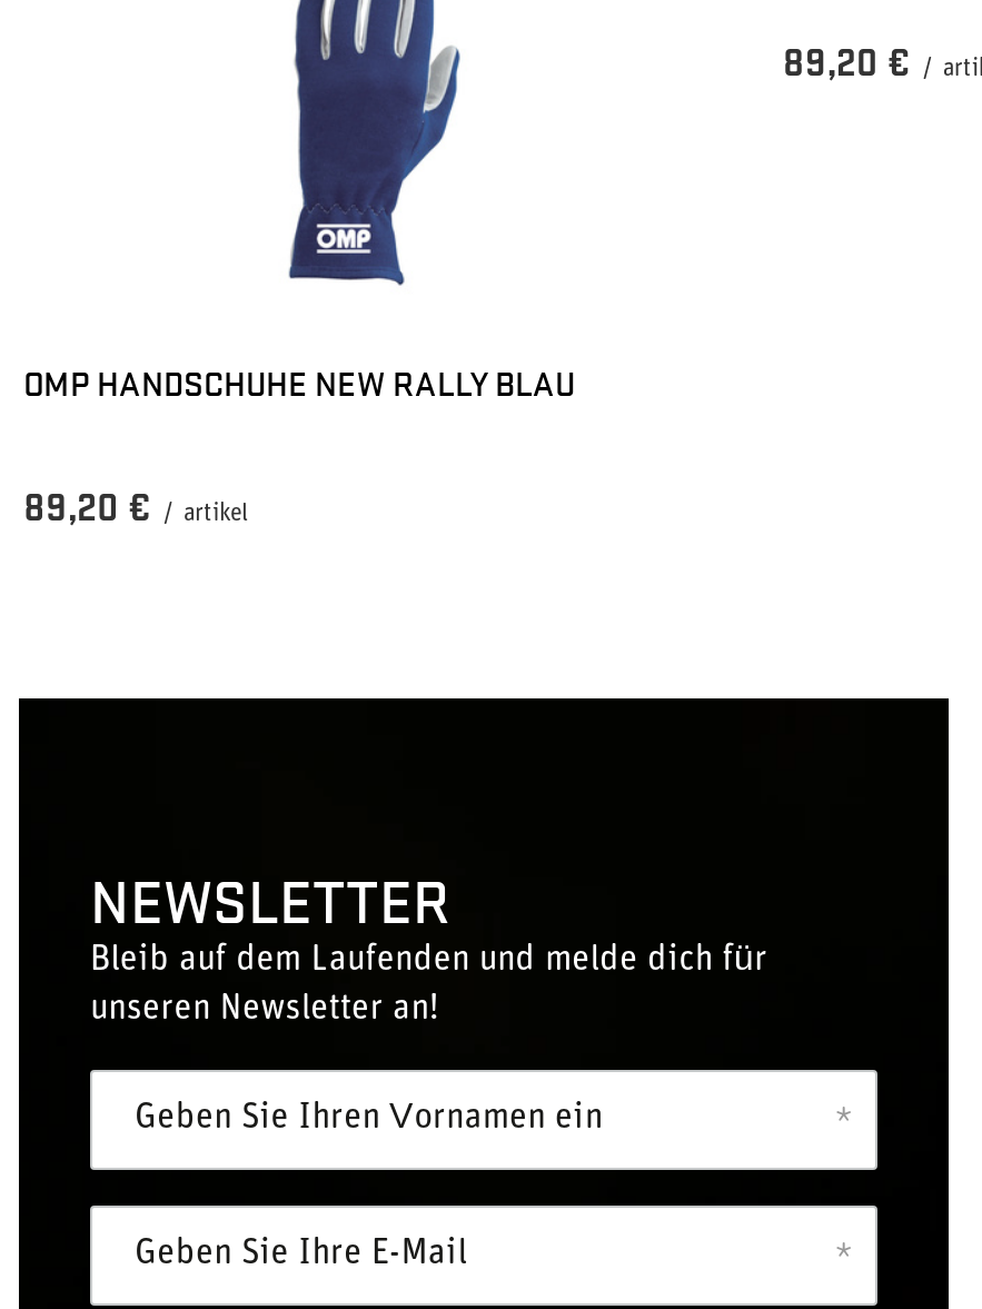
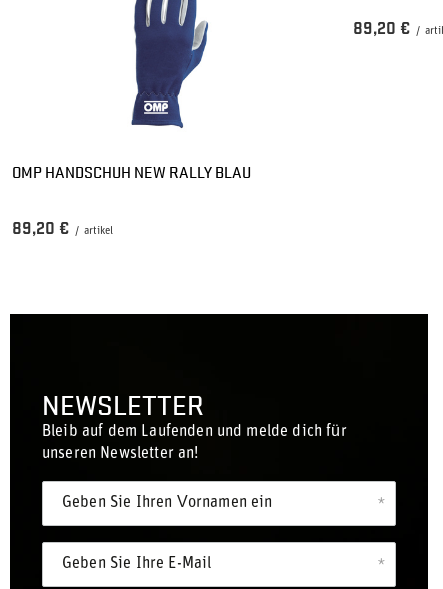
[23,356,575,407] OMP HANDSCHUHE NEW RALLY BLAU -> [12,160,251,183] OMP HANDSCHUH NEW RALLY BLAU

